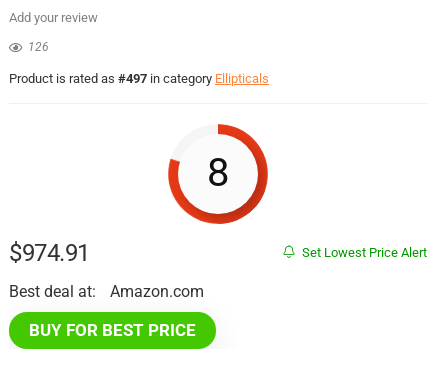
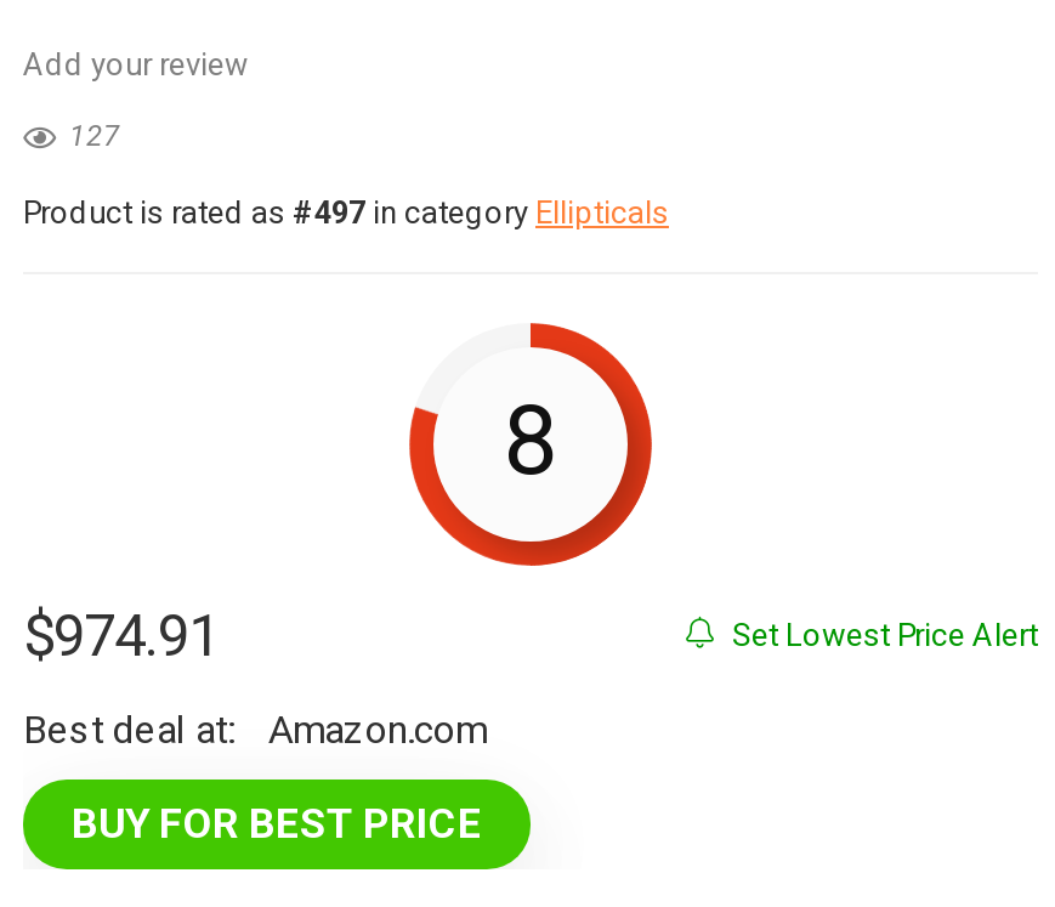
[28,40,49,54] 126 -> [69,120,120,154] 127

